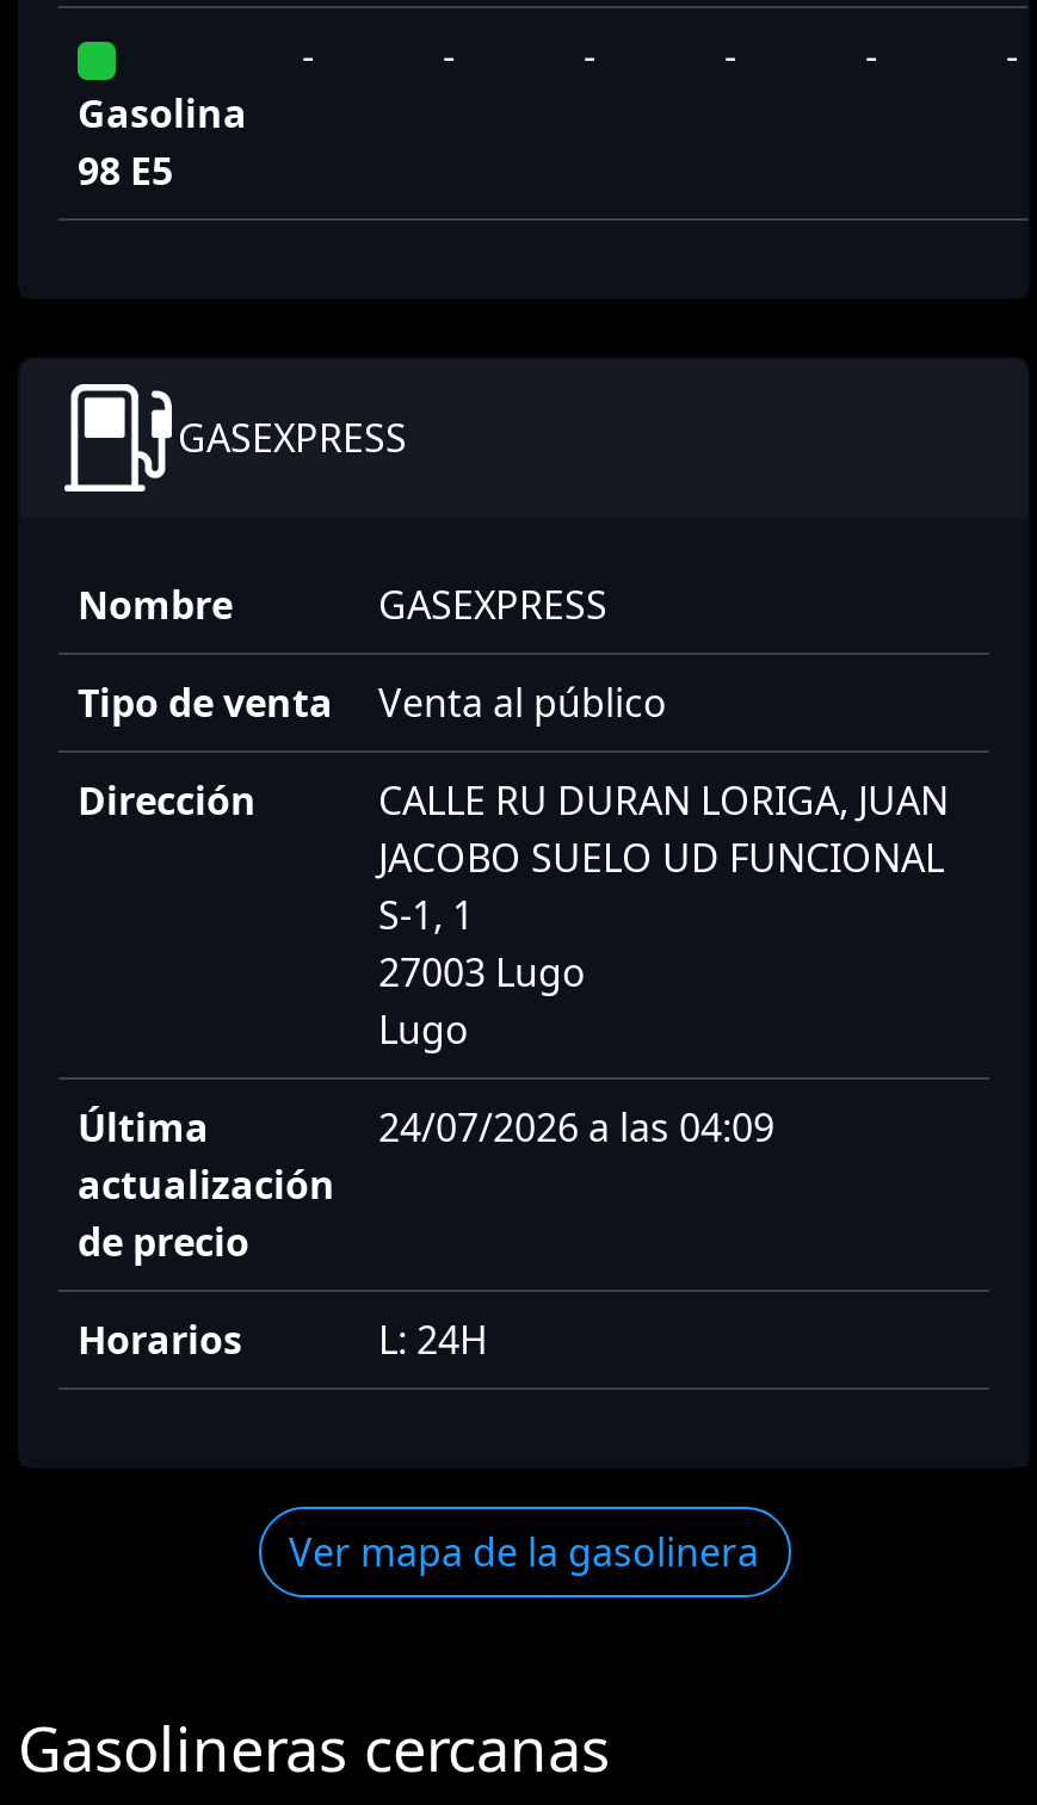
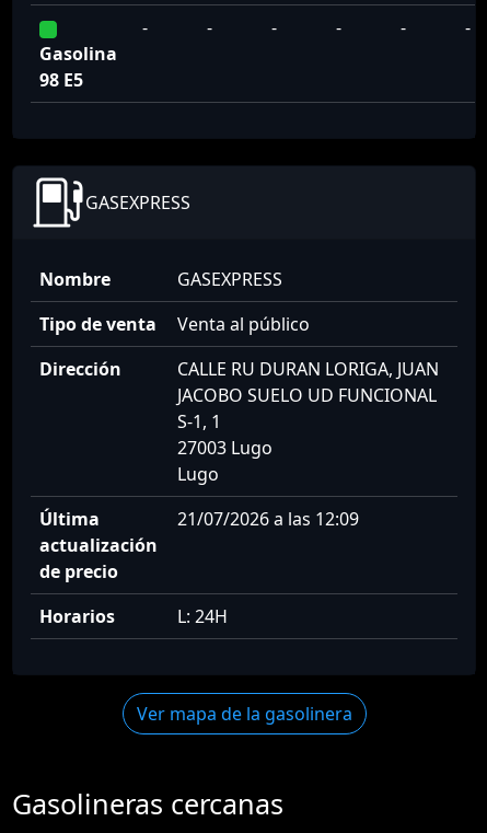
[378,1101,774,1154] 24/07/2026 a las 04:09 -> [177,507,359,531] 21/07/2026 a las 12:09

